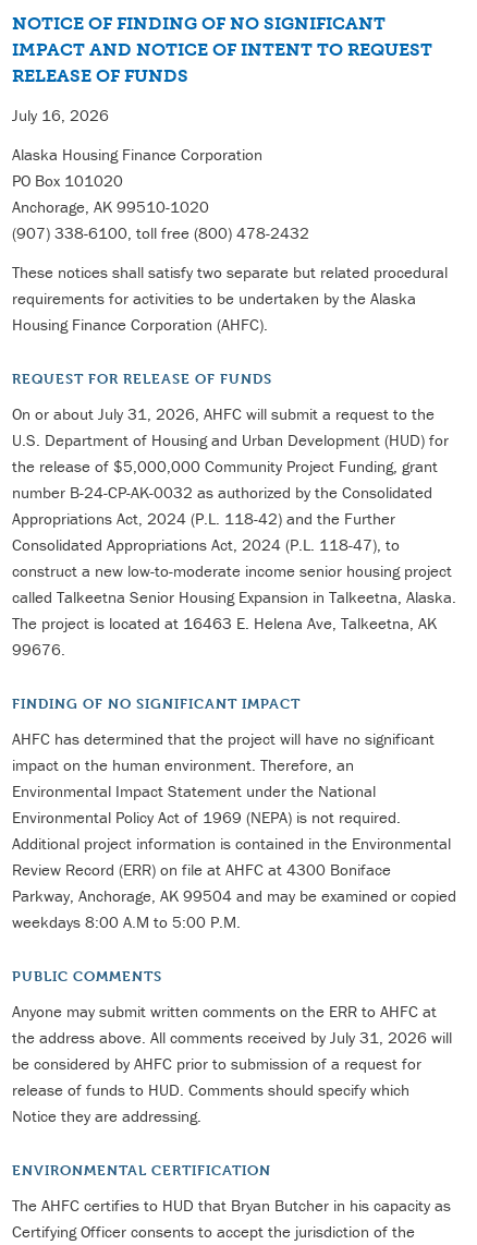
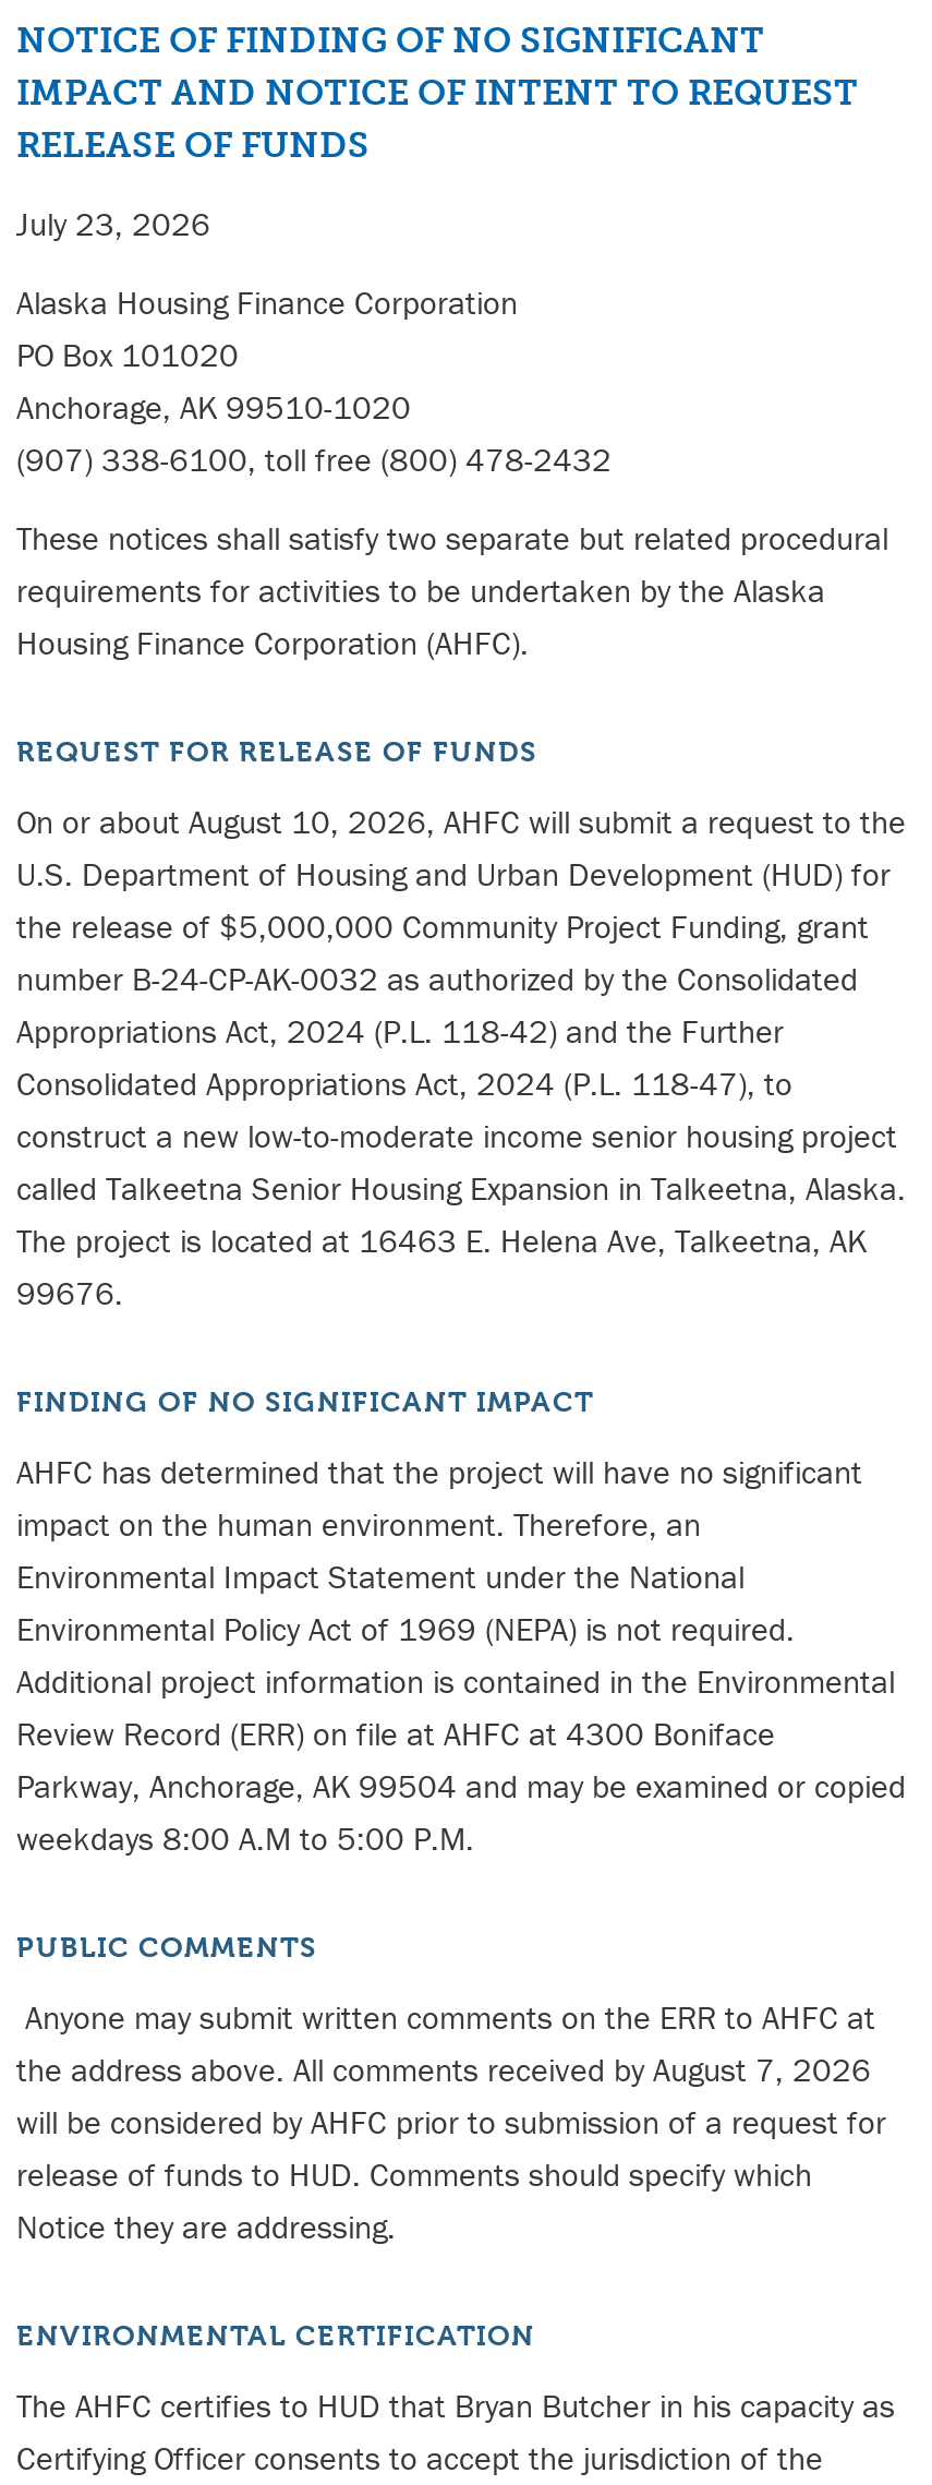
[12,105,109,125] July 16, 2026 -> [16,203,210,244] July 23, 2026
[12,403,435,424] On or about July 31, 2026, AHFC will submit a request to the -> [16,801,906,842] On or about August 10, 2026, AHFC will submit a request to the
[12,1027,452,1074] the address above. All comments received by July 31, 2026 will | be considered by AHFC prior to submission of a request for -> [16,2049,886,2142] the address above. All comments received by August 7, 2026 | will be considered by AHFC prior to submission of a request for

